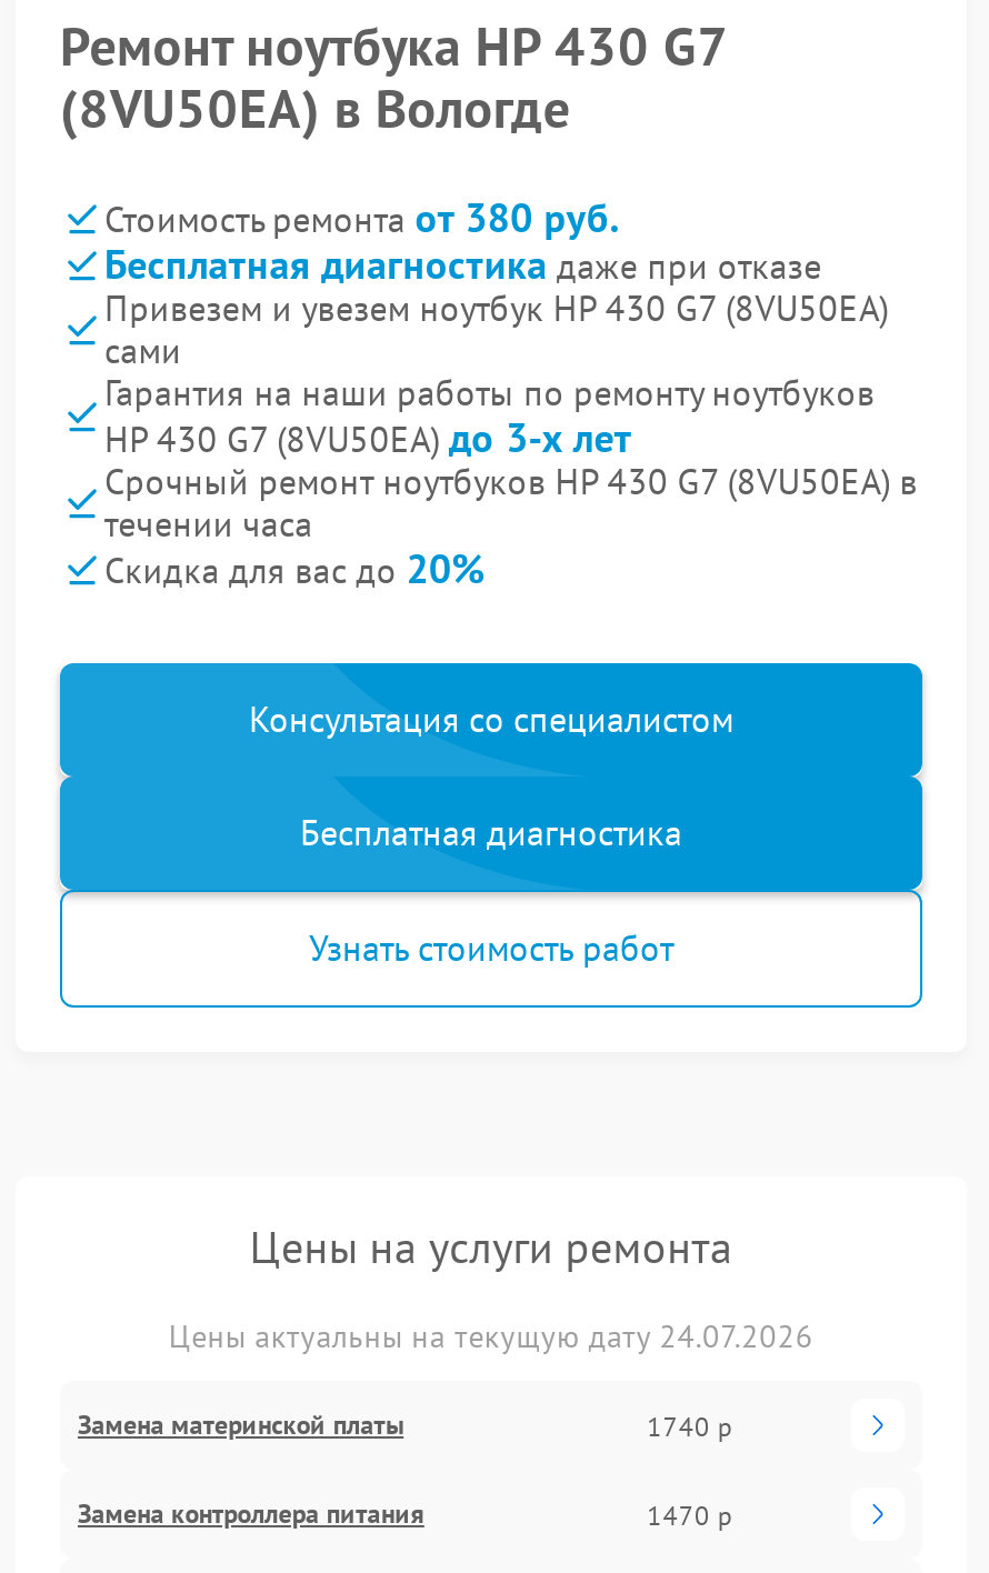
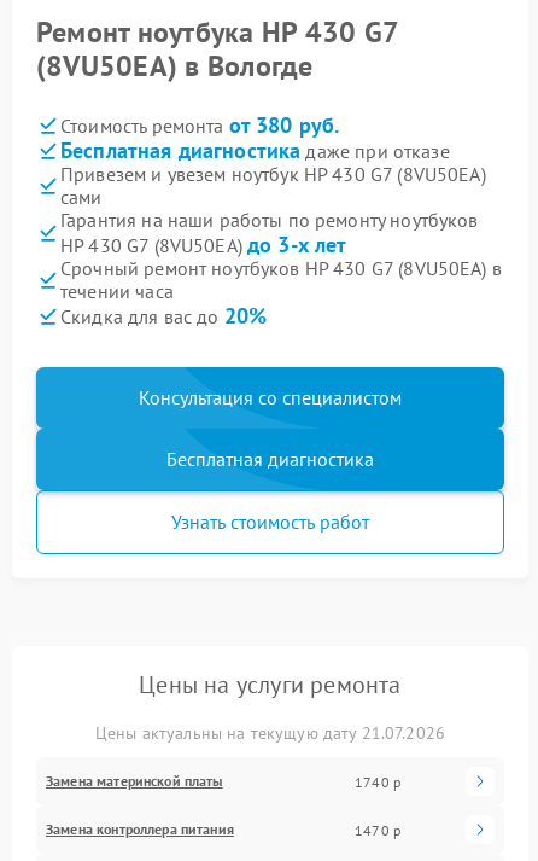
[169,1316,814,1356] Цены актуальны на текущую дату 24.07.2026 -> [95,722,445,744] Цены актуальны на текущую дату 21.07.2026

